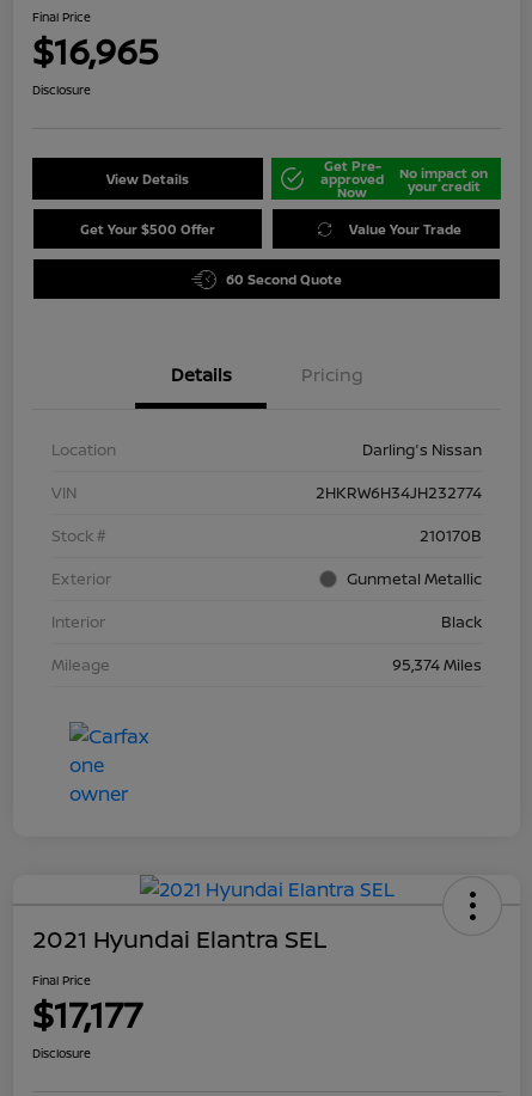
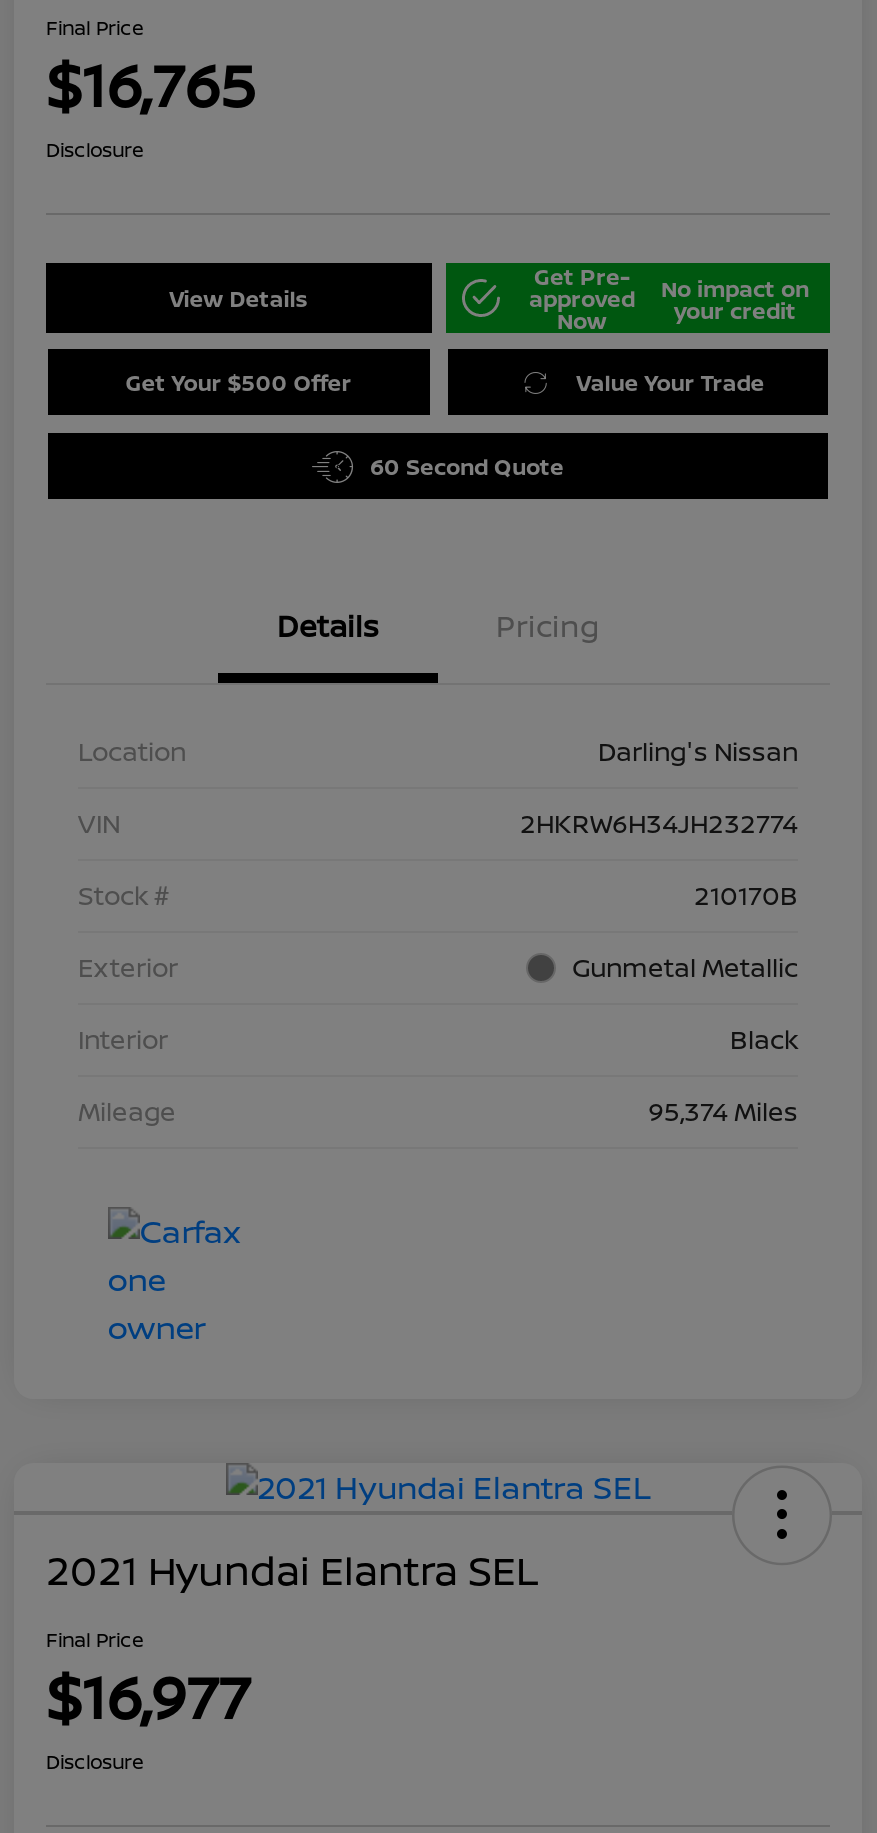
[32,27,159,76] $16,965 -> [46,43,256,125] $16,765
[32,990,142,1039] $17,177 -> [46,1655,250,1737] $16,977

